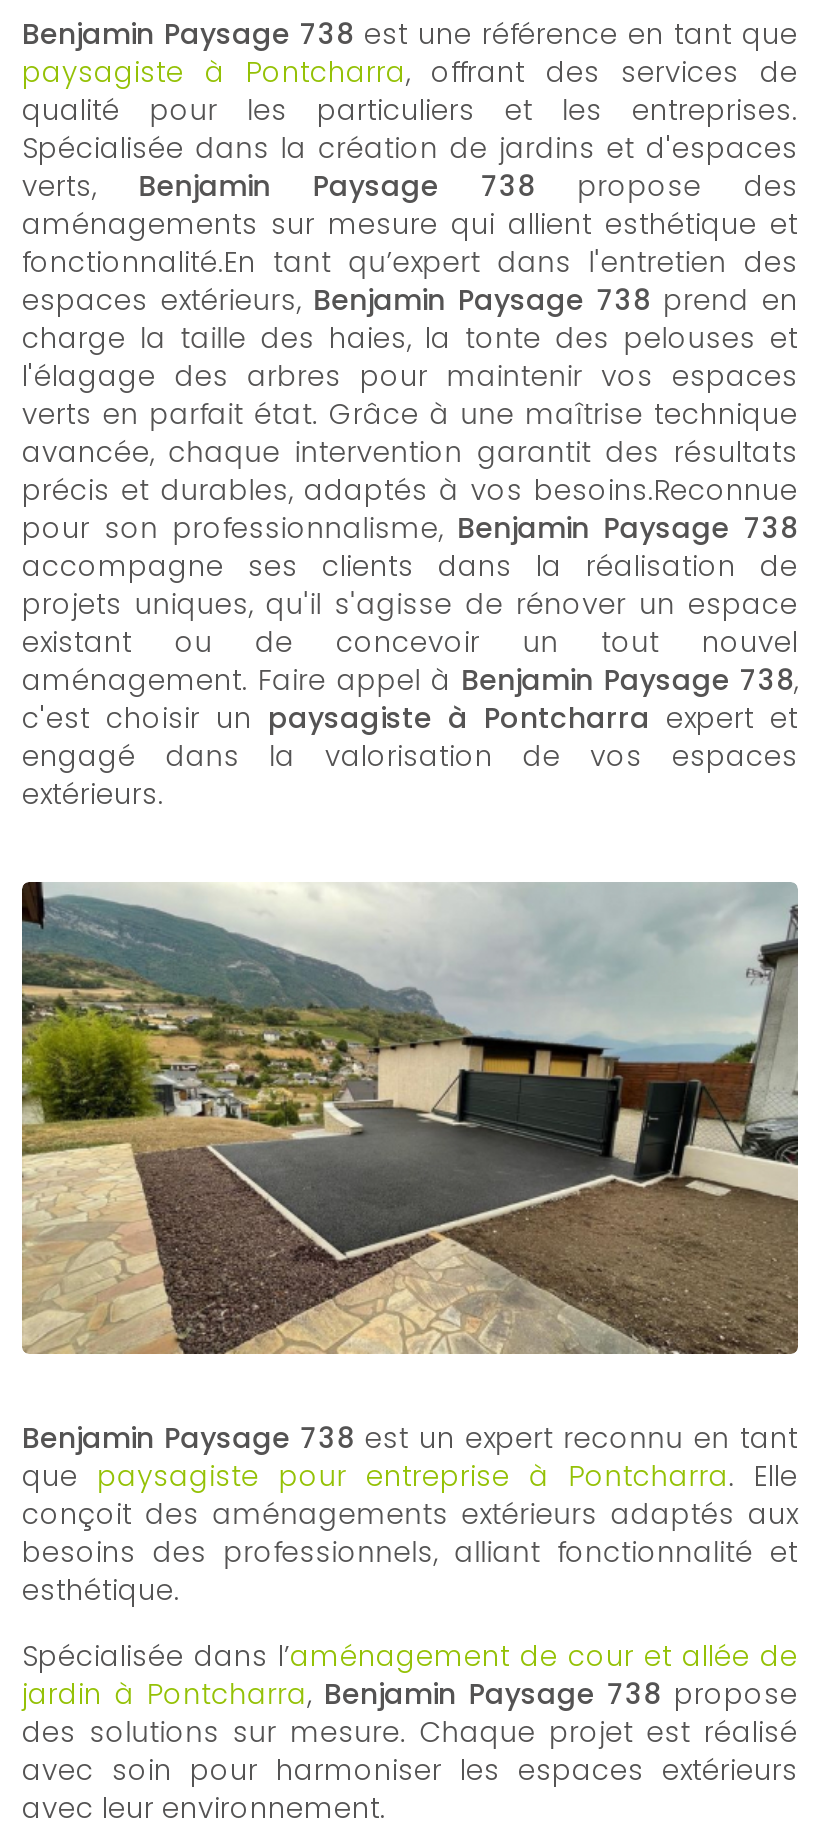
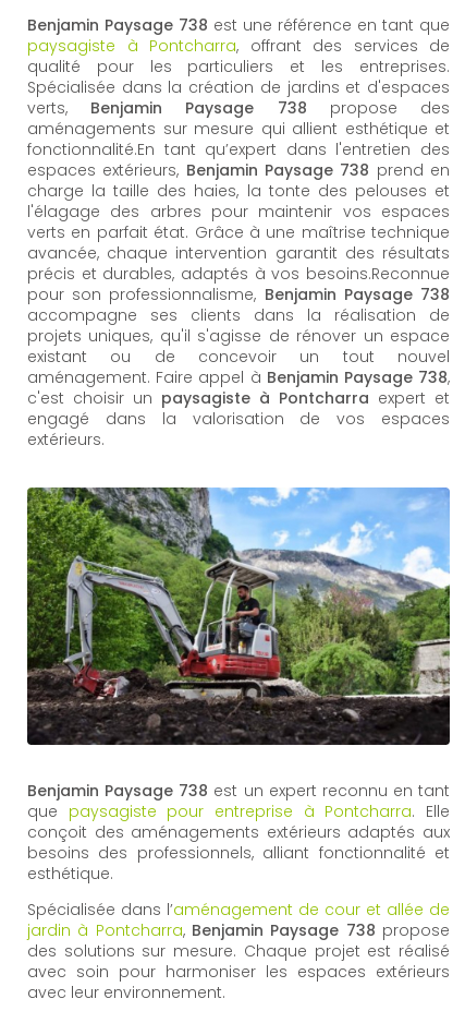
[20,880,800,1356] [image] -> [26,486,451,746] [image]

